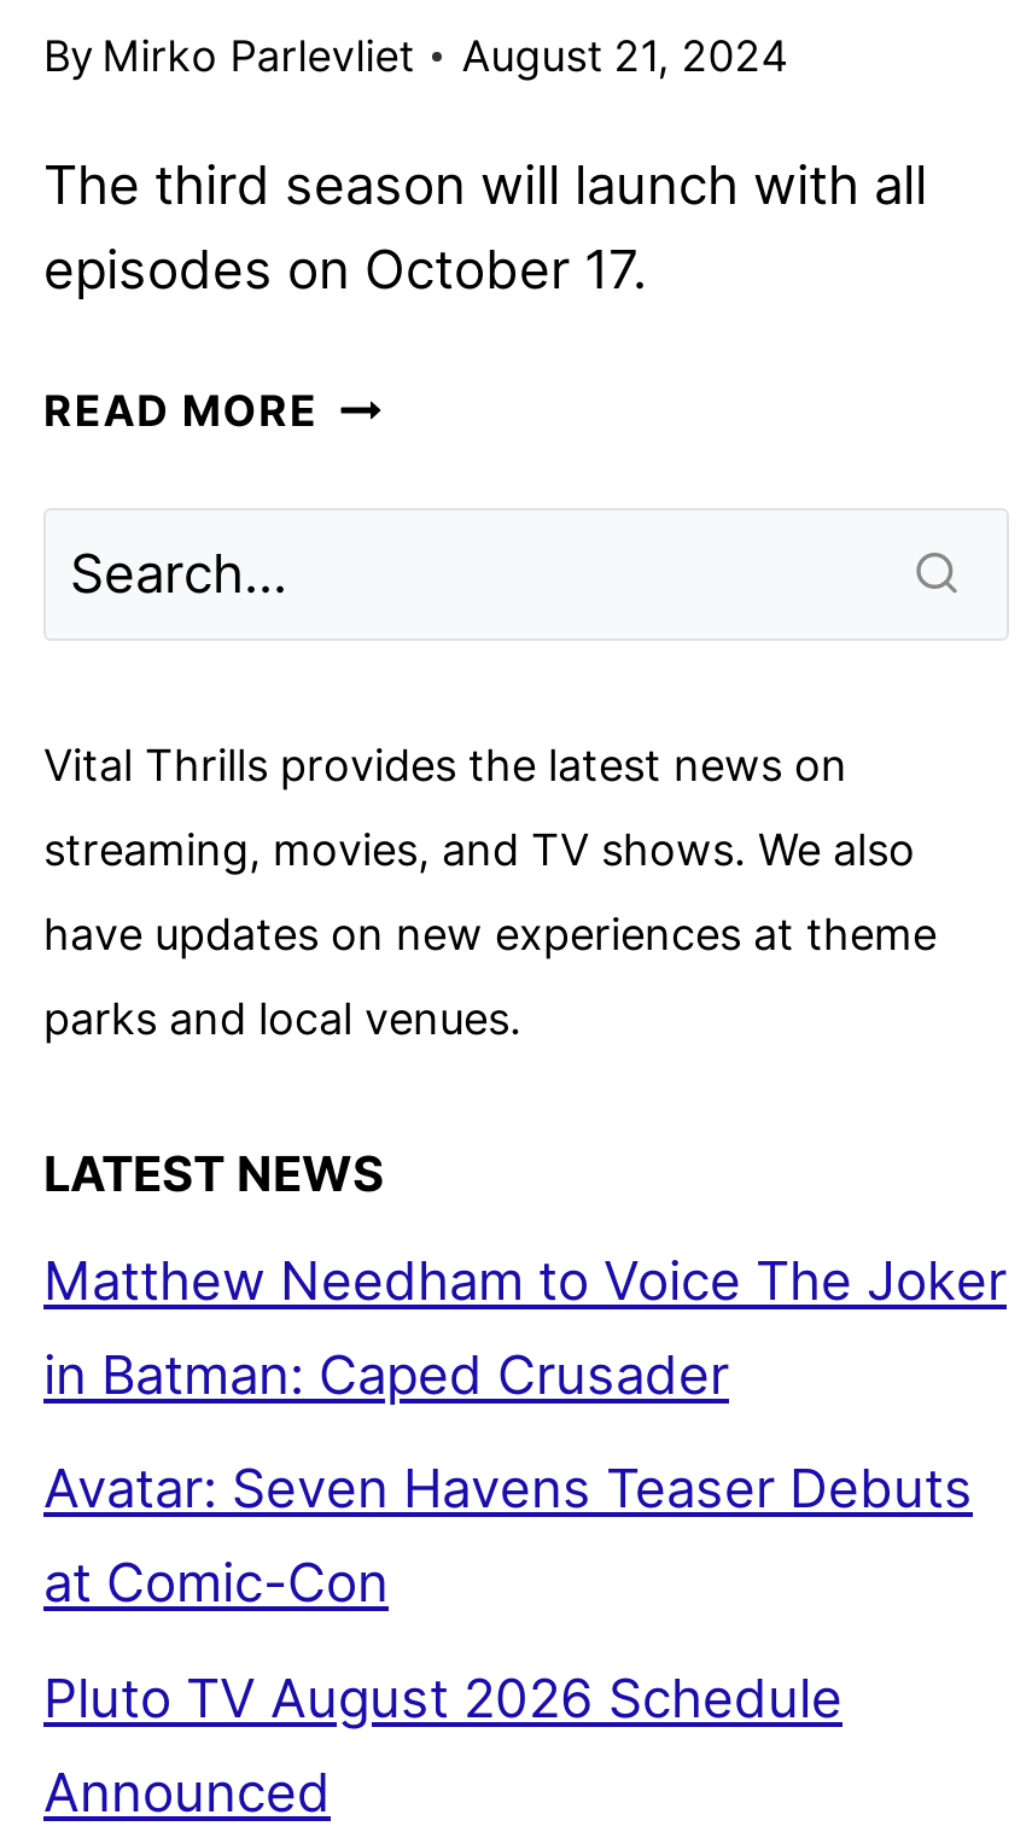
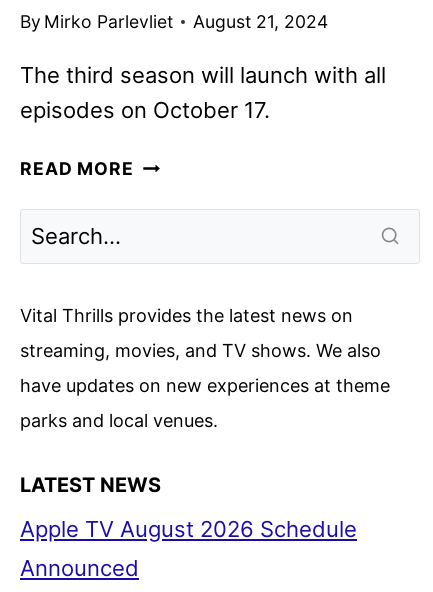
[43,1248,1007,1730] Matthew Needham to Voice The Joker | in Batman: Caped Crusader | Avatar: Seven Havens Teaser Debuts | at Comic-Con | Pluto TV August 2026 Schedule -> [20,515,357,541] Apple TV August 2026 Schedule

